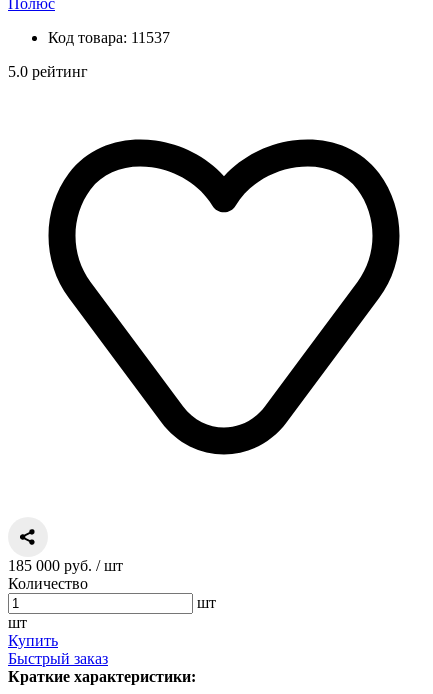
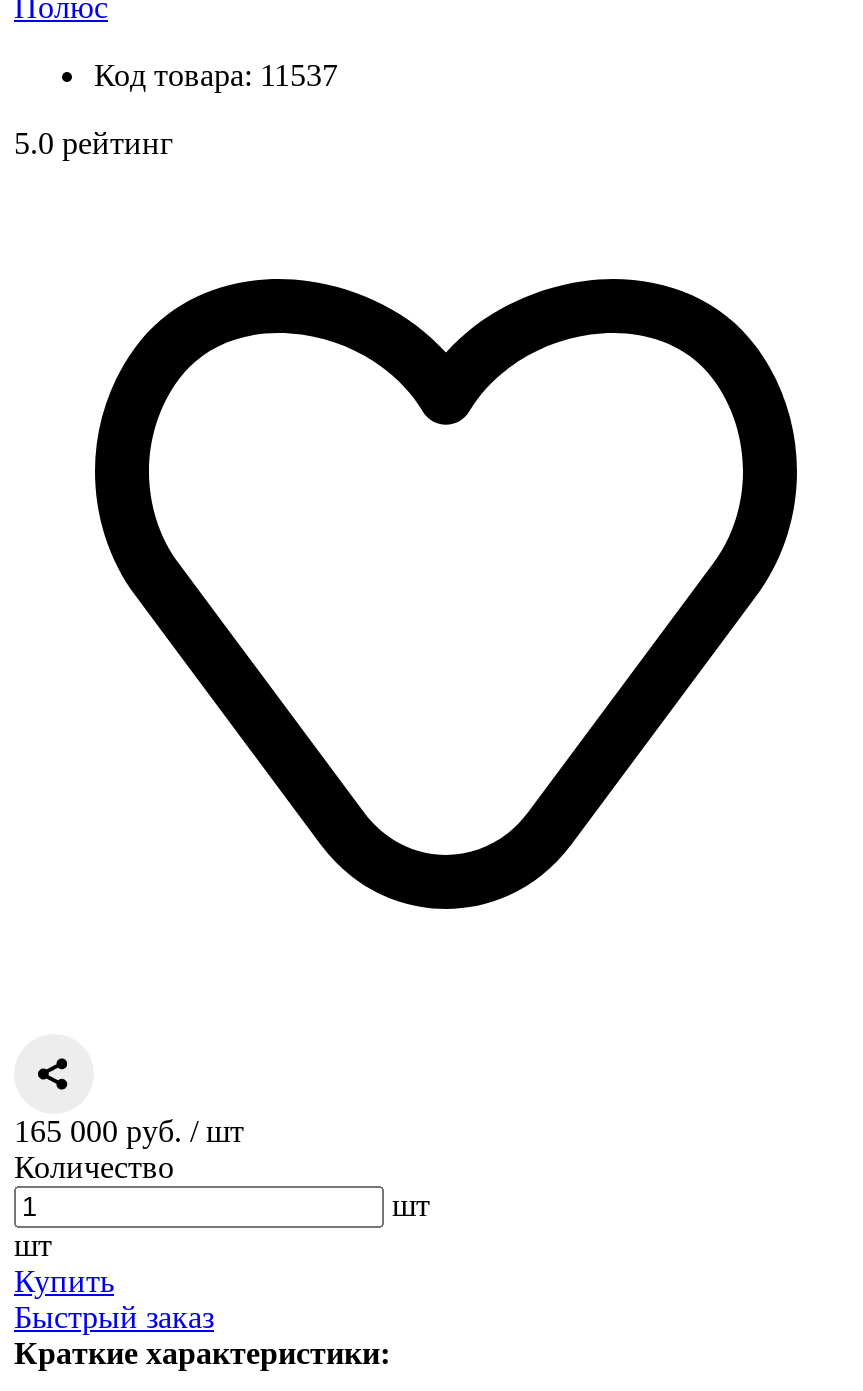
[8,557,123,574] 185 000 руб. / шт -> [14,1114,244,1148] 165 000 руб. / шт

